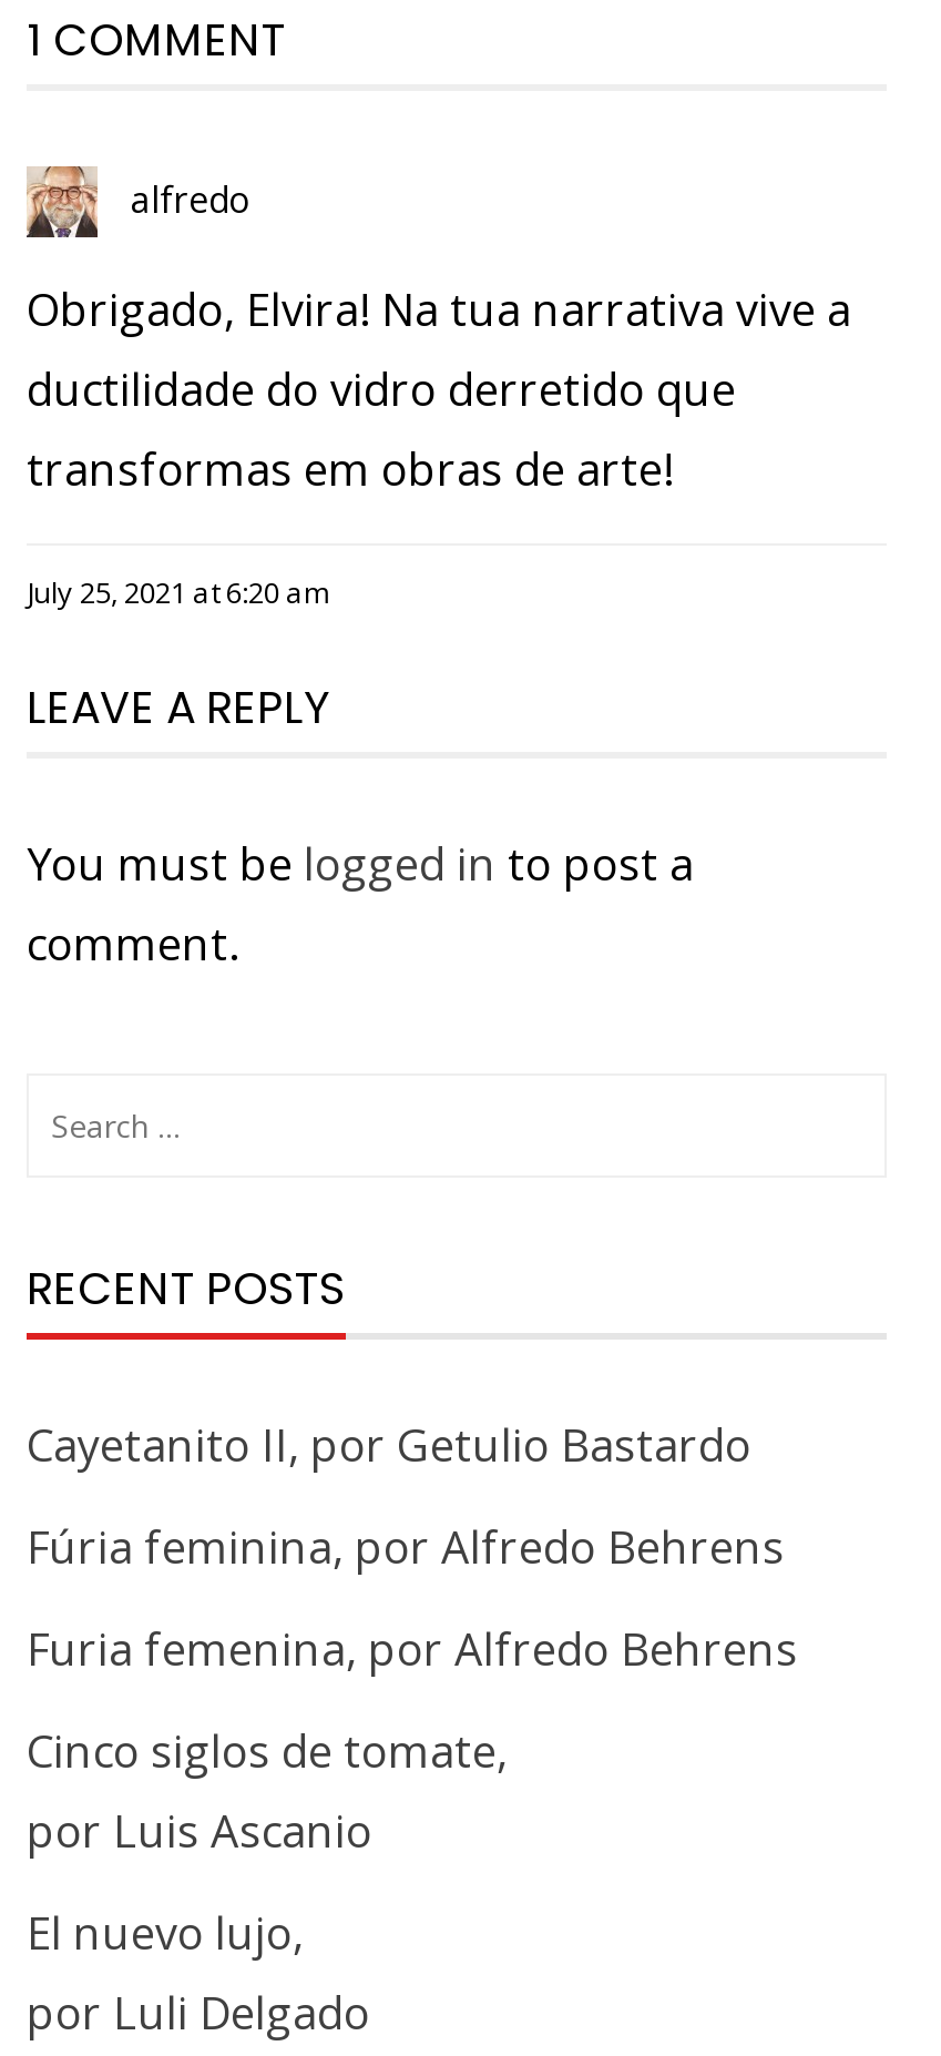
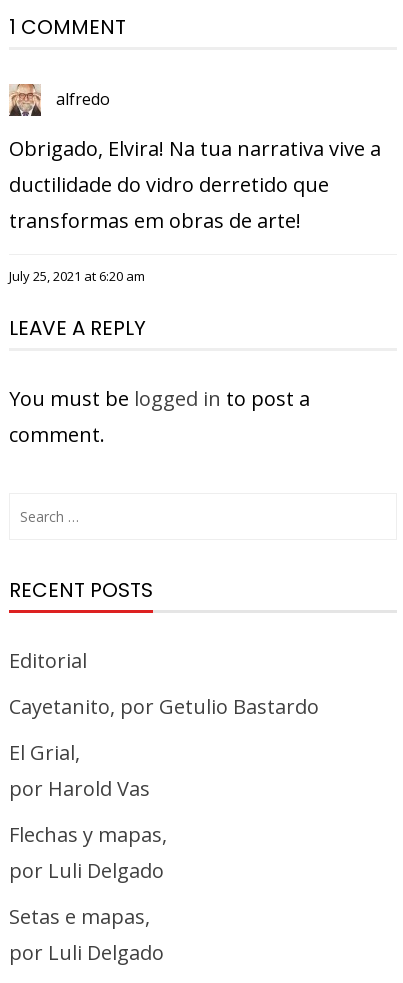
[27,1416,751,1476] Cayetanito II, por Getulio Bastardo -> [9,647,87,674] Editorial
[27,1518,785,1578] Fúria feminina, por Alfredo Behrens -> [9,693,319,720] Cayetanito, por Getulio Bastardo
[27,1620,798,1680] Furia femenina, por Alfredo Behrens -> [9,739,150,802] El Grial, | por Harold Vas
[27,1722,508,1862] Cinco siglos de tomate, | por Luis Ascanio -> [9,821,167,884] Flechas y mapas, | por Luli Delgado
[27,1904,304,1964] El nuevo lujo, -> [9,903,150,930] Setas e mapas,

